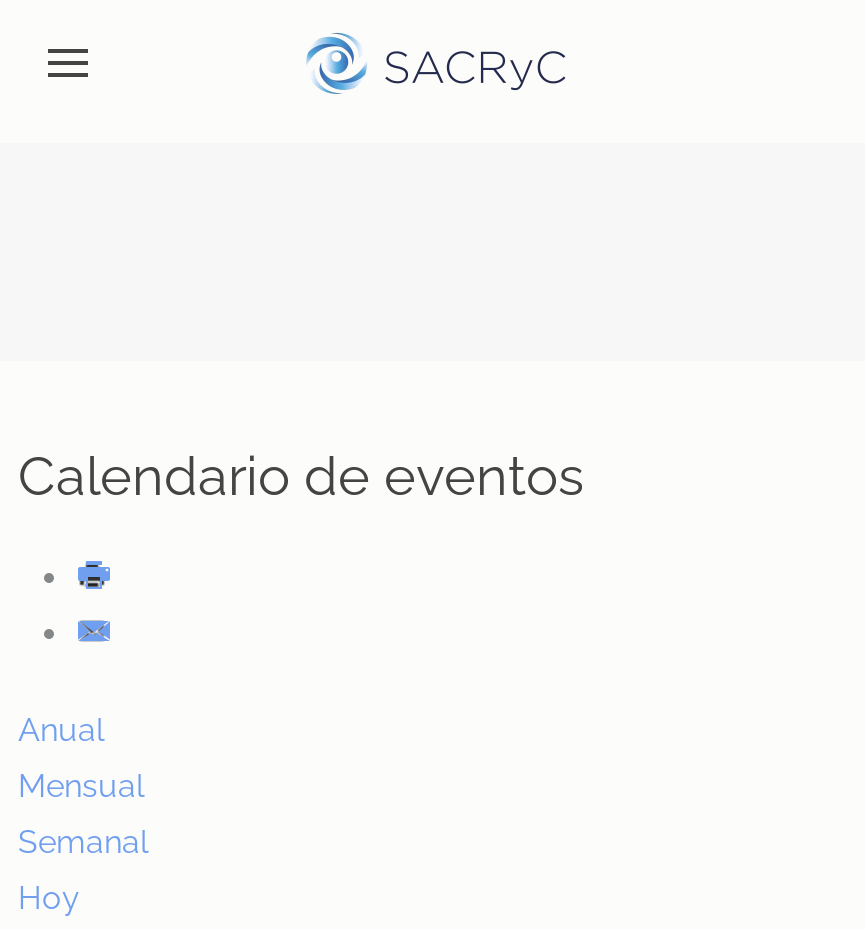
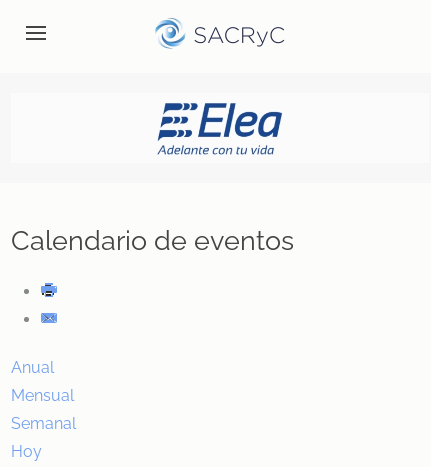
none -> [157,102,283,156] [image]

